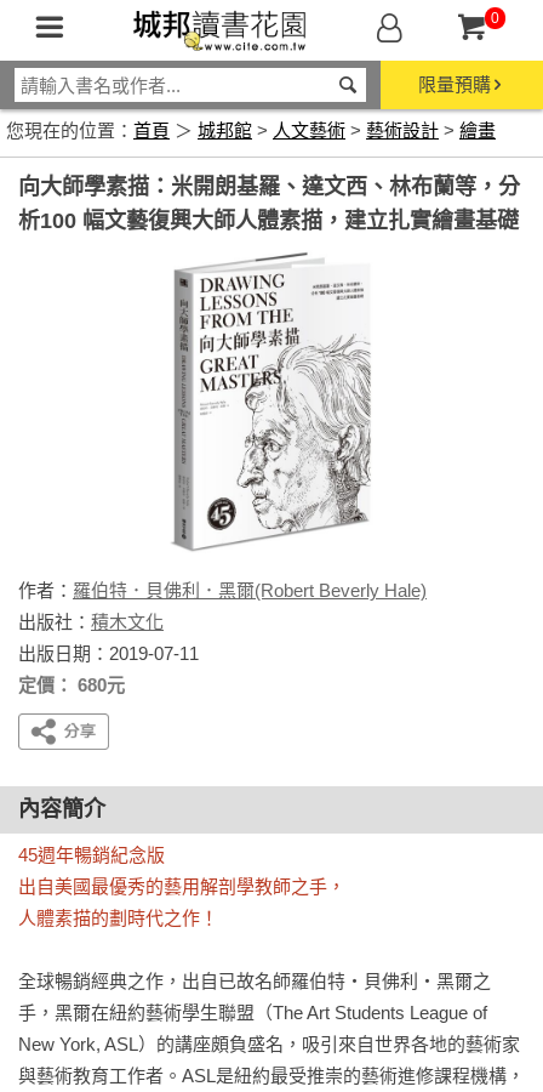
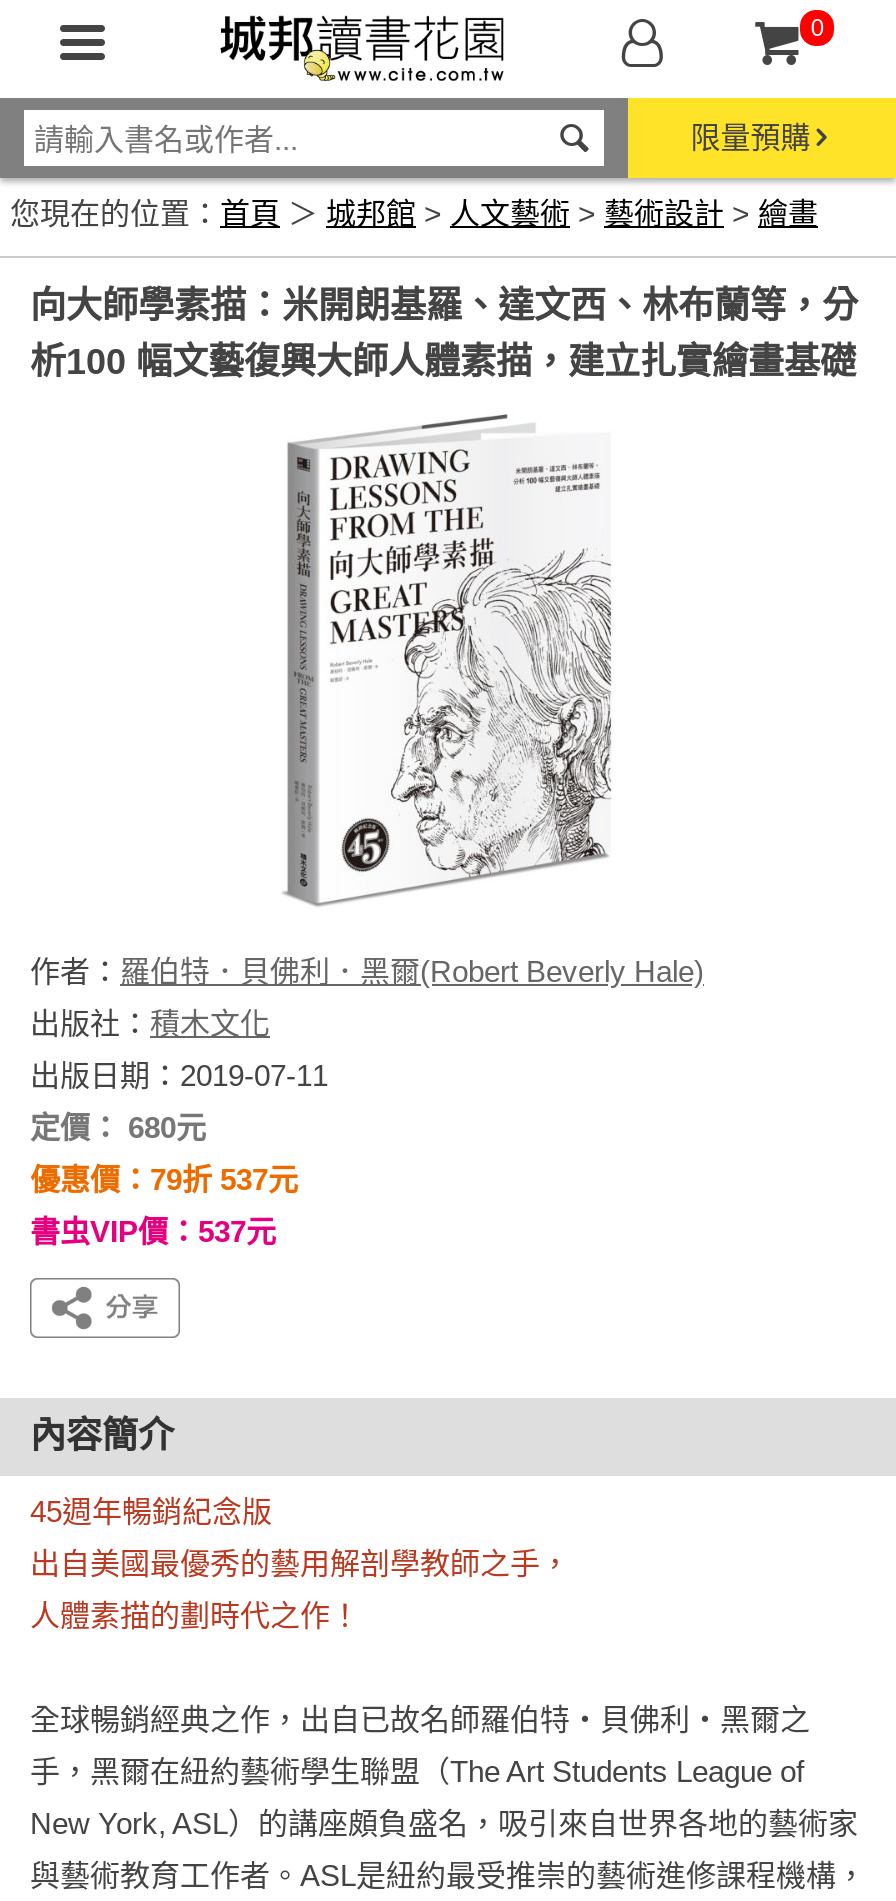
none -> [30,1162,298,1248] 優惠價：79折 537元 | 書虫VIP價：537元

